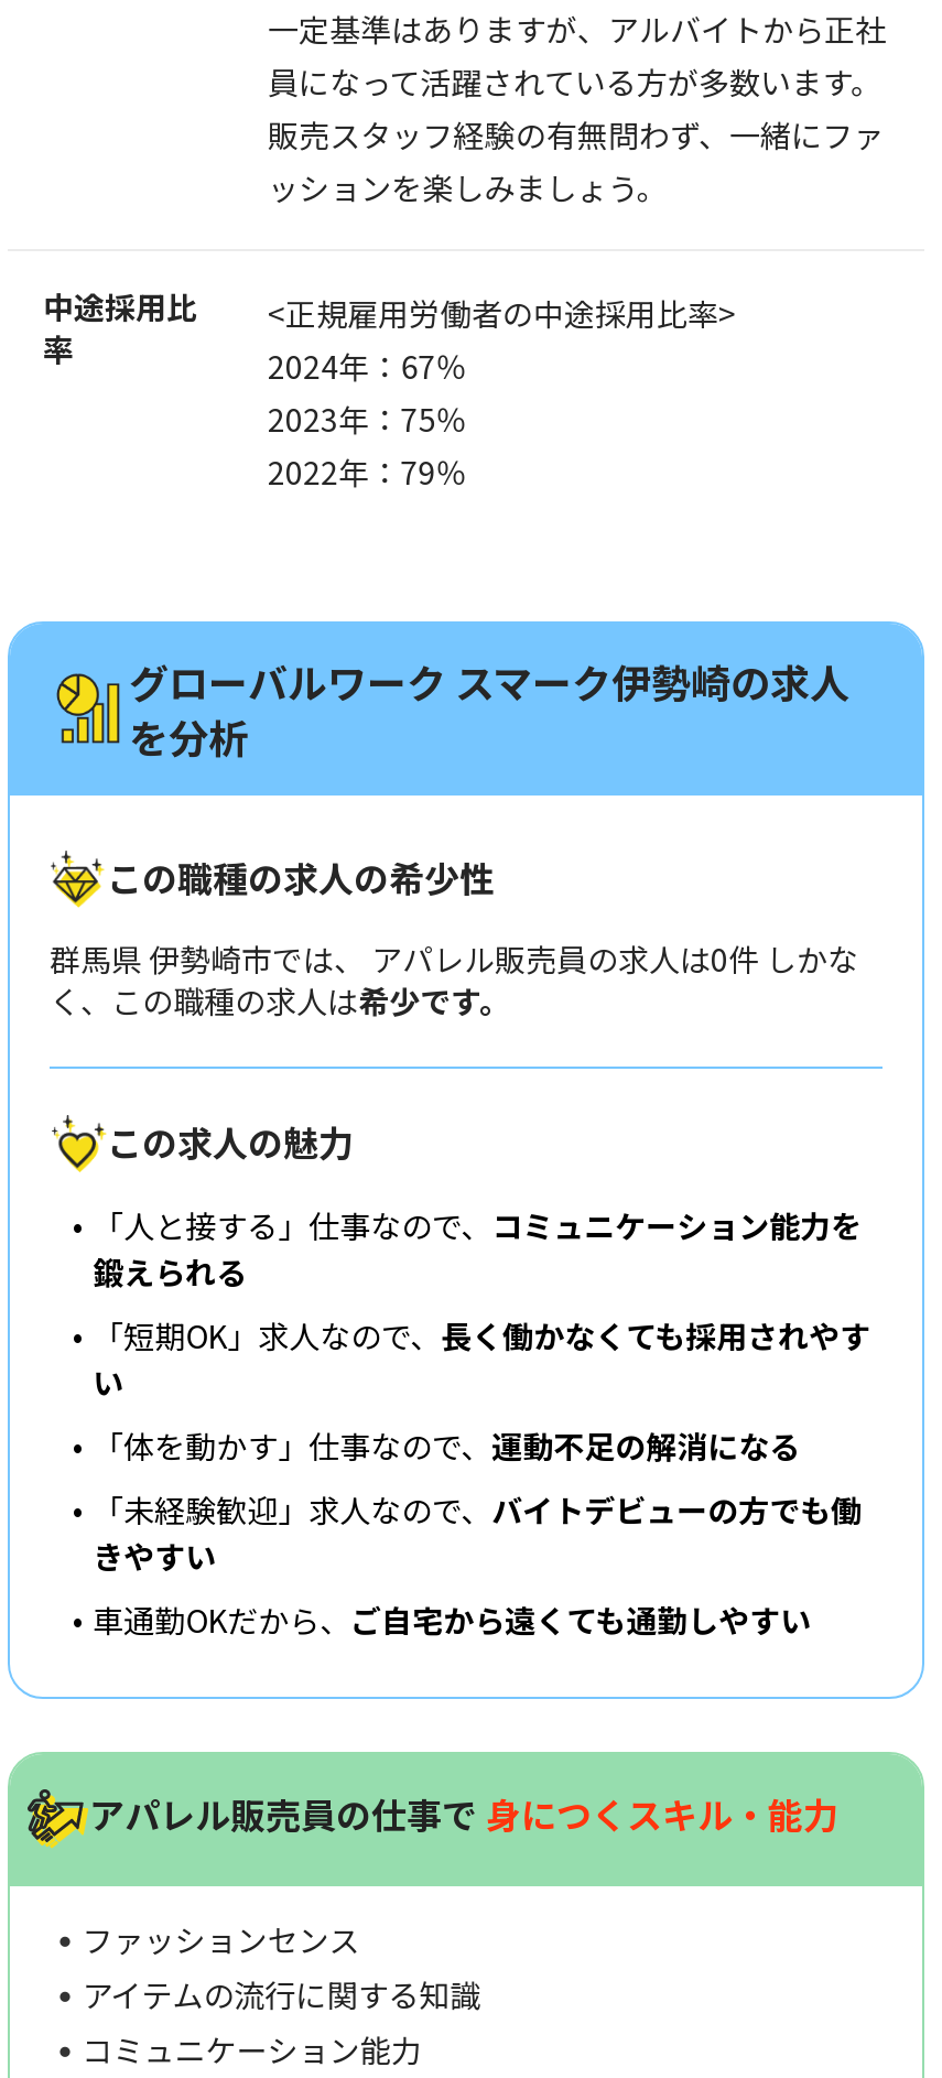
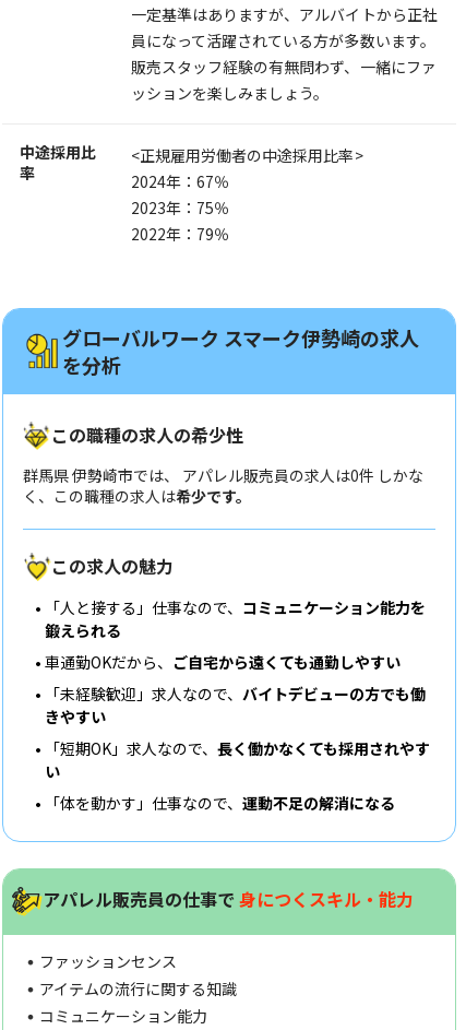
moved [93,1312,871,1466] -> [44,737,430,813]: 「短期OK」求人なので、長く働かなくても採用されやす | い | 「体を動かす」仕事なので、運動不足の解消になる
moved [93,1486,862,1641] -> [44,650,425,727]: 車通勤OKだから、ご自宅から遠くても通勤しやすい | 「未経験歓迎」求人なので、バイトデビューの方でも働 | きやすい

